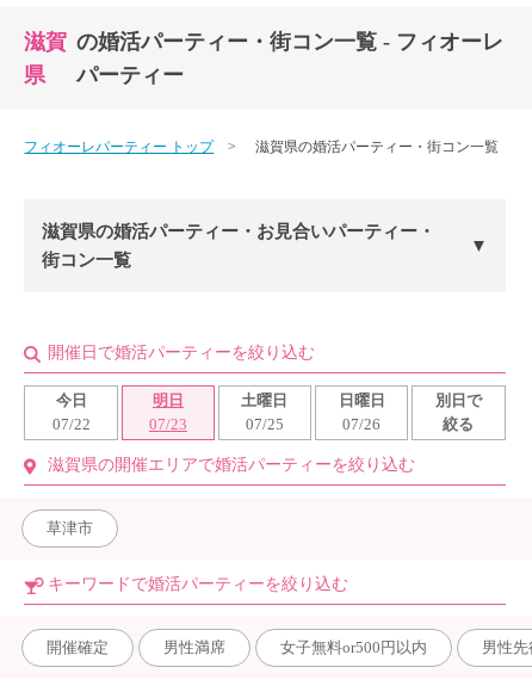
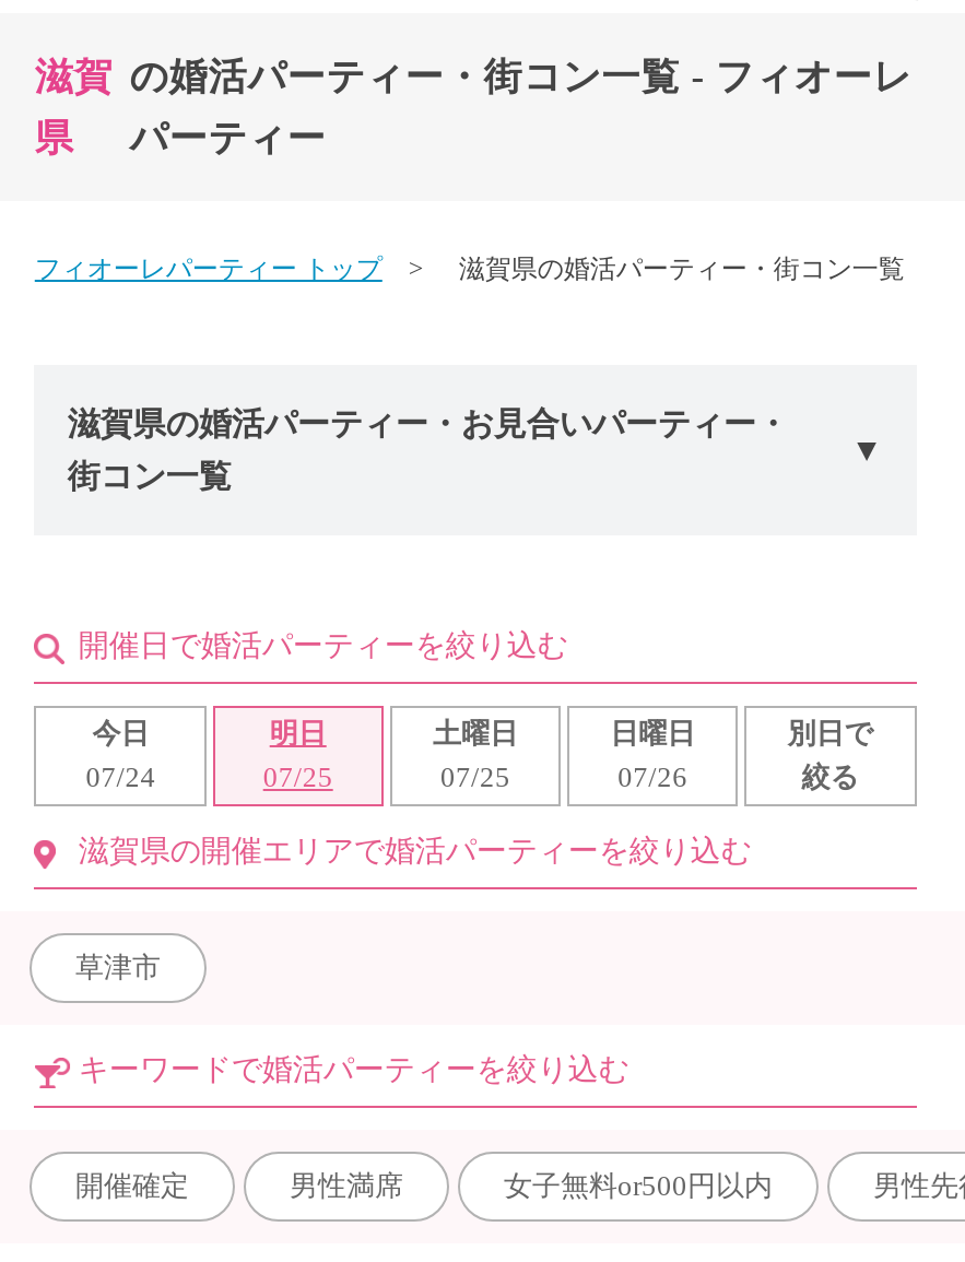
[52,415,90,433] 07/22 -> [86,760,156,793] 07/24
[149,415,187,433] 07/23 -> [263,760,333,793] 07/25

